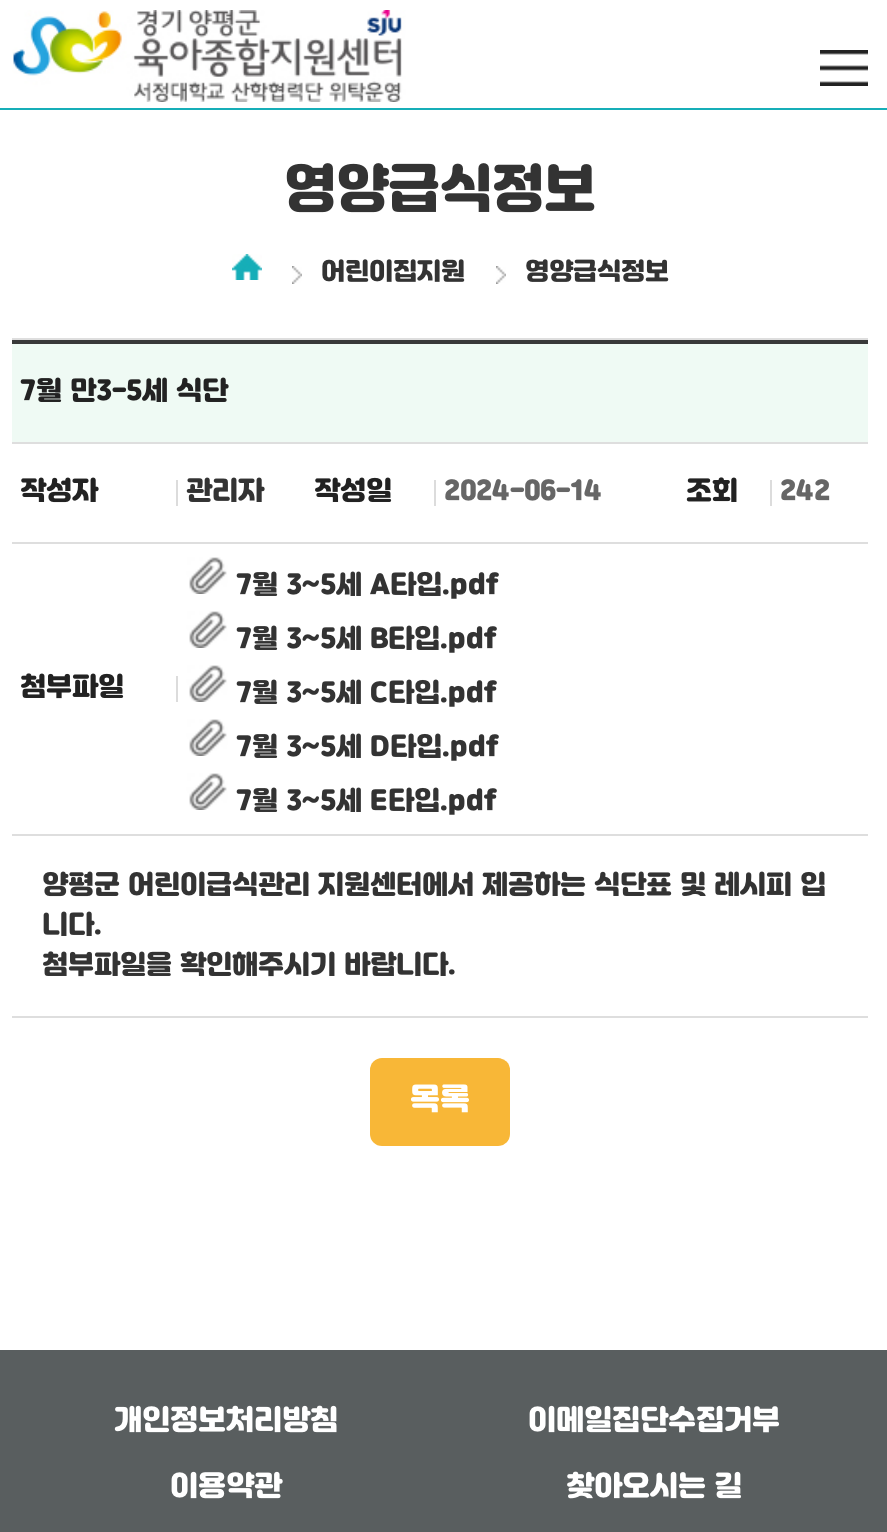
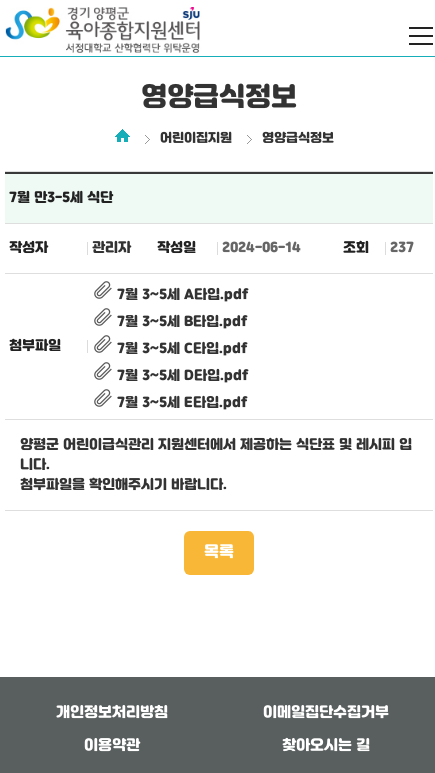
[686,472,830,512] 조회 242 -> [343,238,414,258] 조회 237

